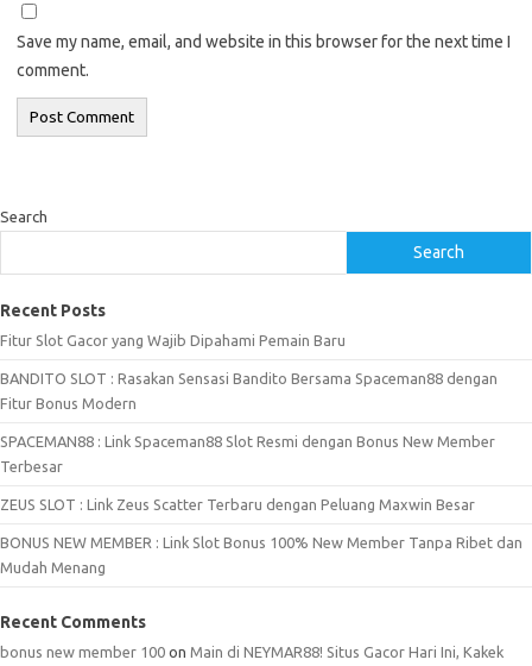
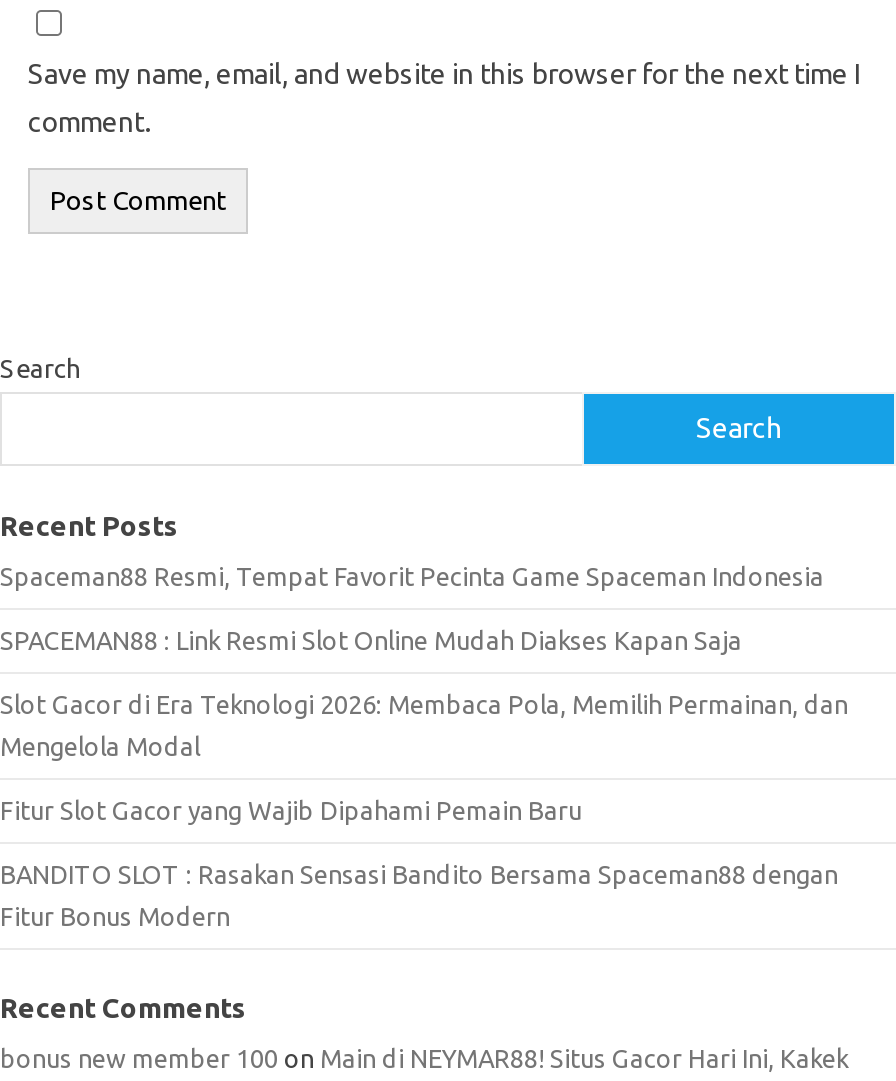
none -> [0,562,848,760] Spaceman88 Resmi, Tempat Favorit Pecinta Game Spaceman Indonesia | SPACEMAN88 : Link Resmi Slot Online Mudah Diakses Kapan Saja | Slot Gacor di Era Teknologi 2026: Membaca Pola, Memilih Permainan, dan | Mengelola Modal
moved [0,332,498,411] -> [0,796,838,930]: Fitur Slot Gacor yang Wajib Dipahami Pemain Baru | BANDITO SLOT : Rasakan Sensasi Bandito Bersama Spaceman88 dengan | Fitur Bonus Modern
[0,433,522,575] SPACEMAN88 : Link Spaceman88 Slot Resmi dengan Bonus New Member | Terbesar | ZEUS SLOT : Link Zeus Scatter Terbaru dengan Peluang Maxwin Besar | BONUS NEW MEMBER : Link Slot Bonus 100% New Member Tanpa Ribet dan | Mudah Menang -> none

